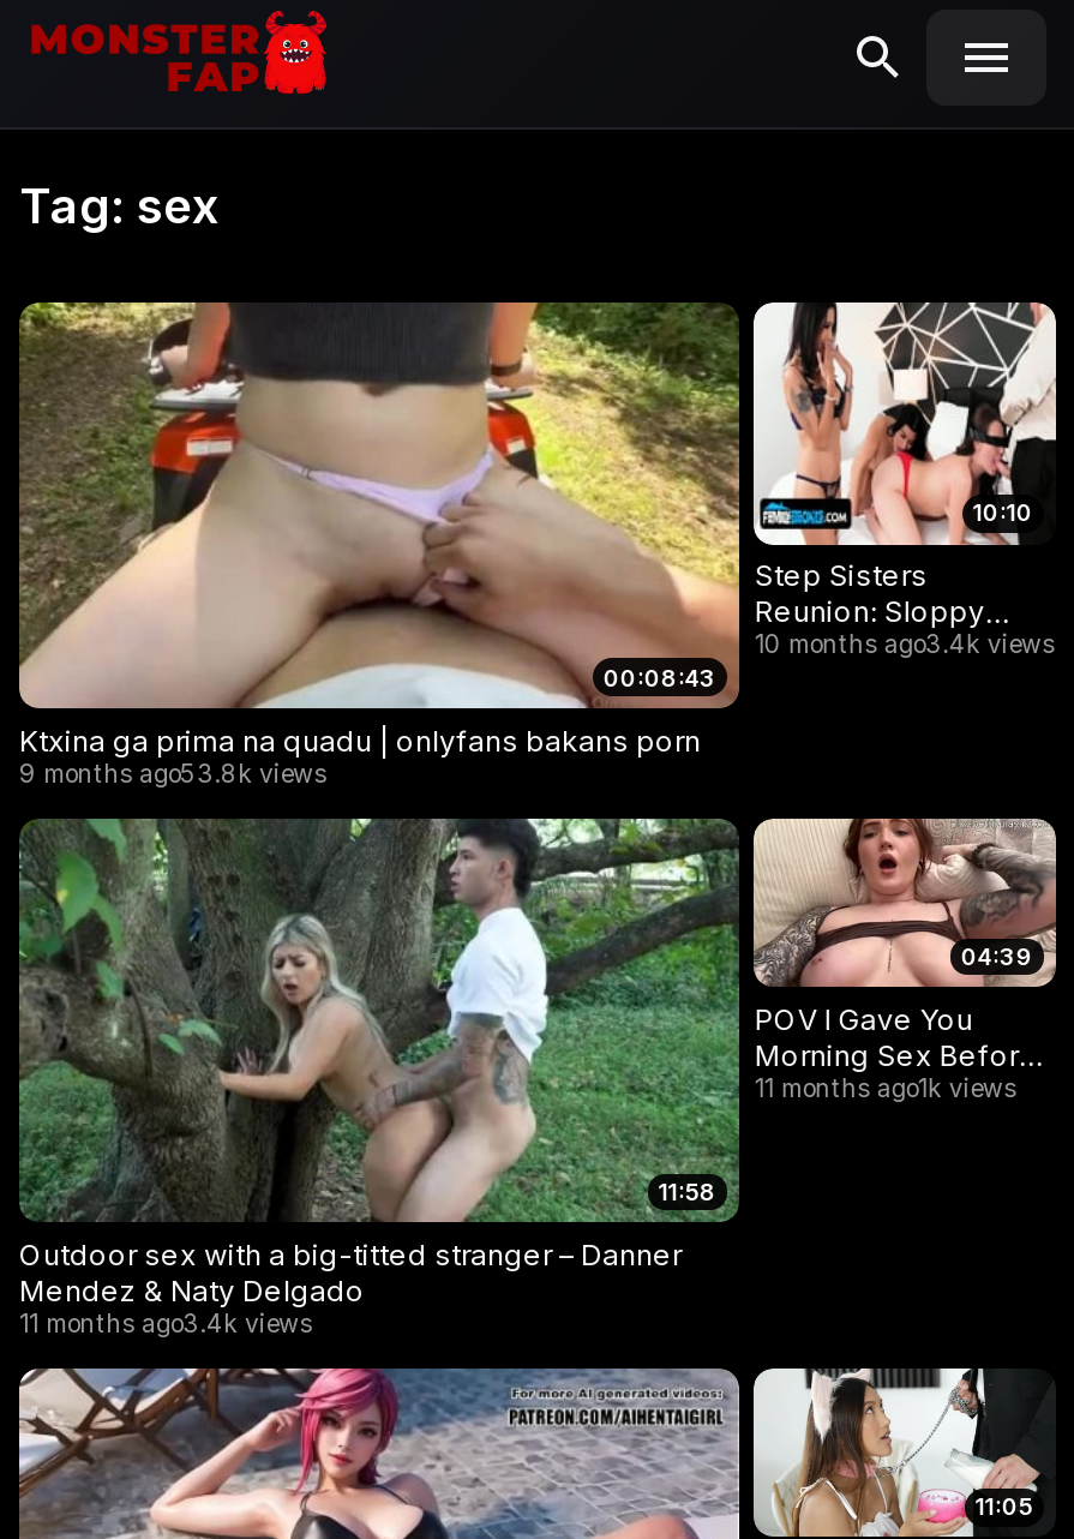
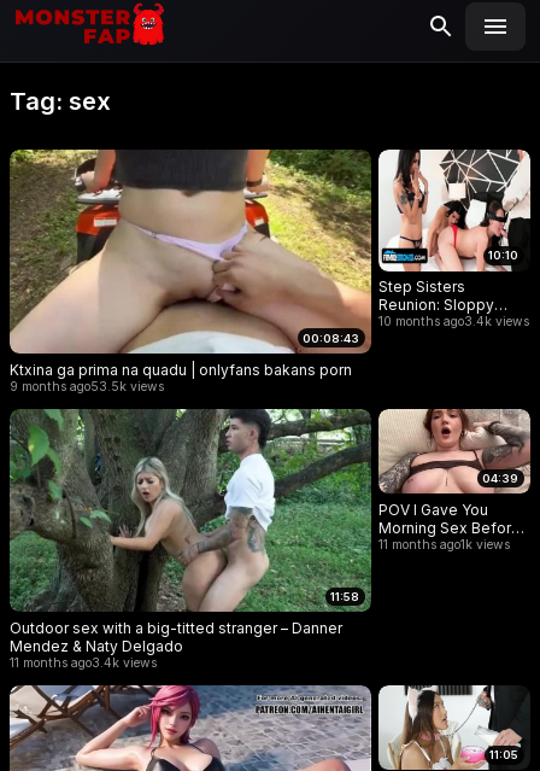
[19,757,326,789] 9 months ago53.8k views -> [10,378,164,394] 9 months ago53.5k views

